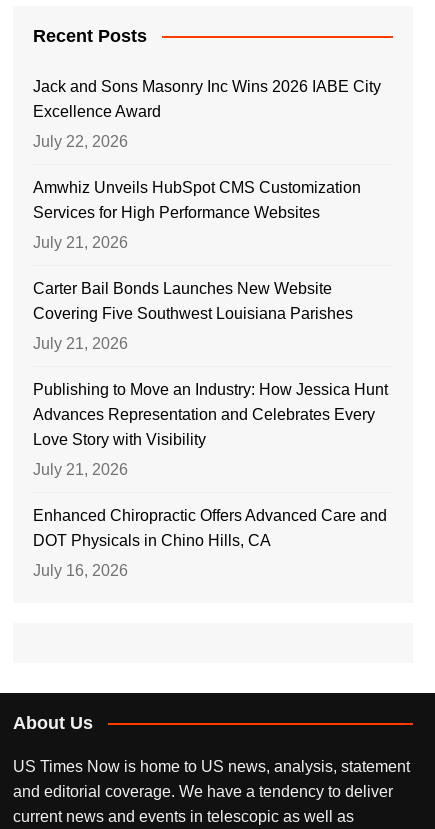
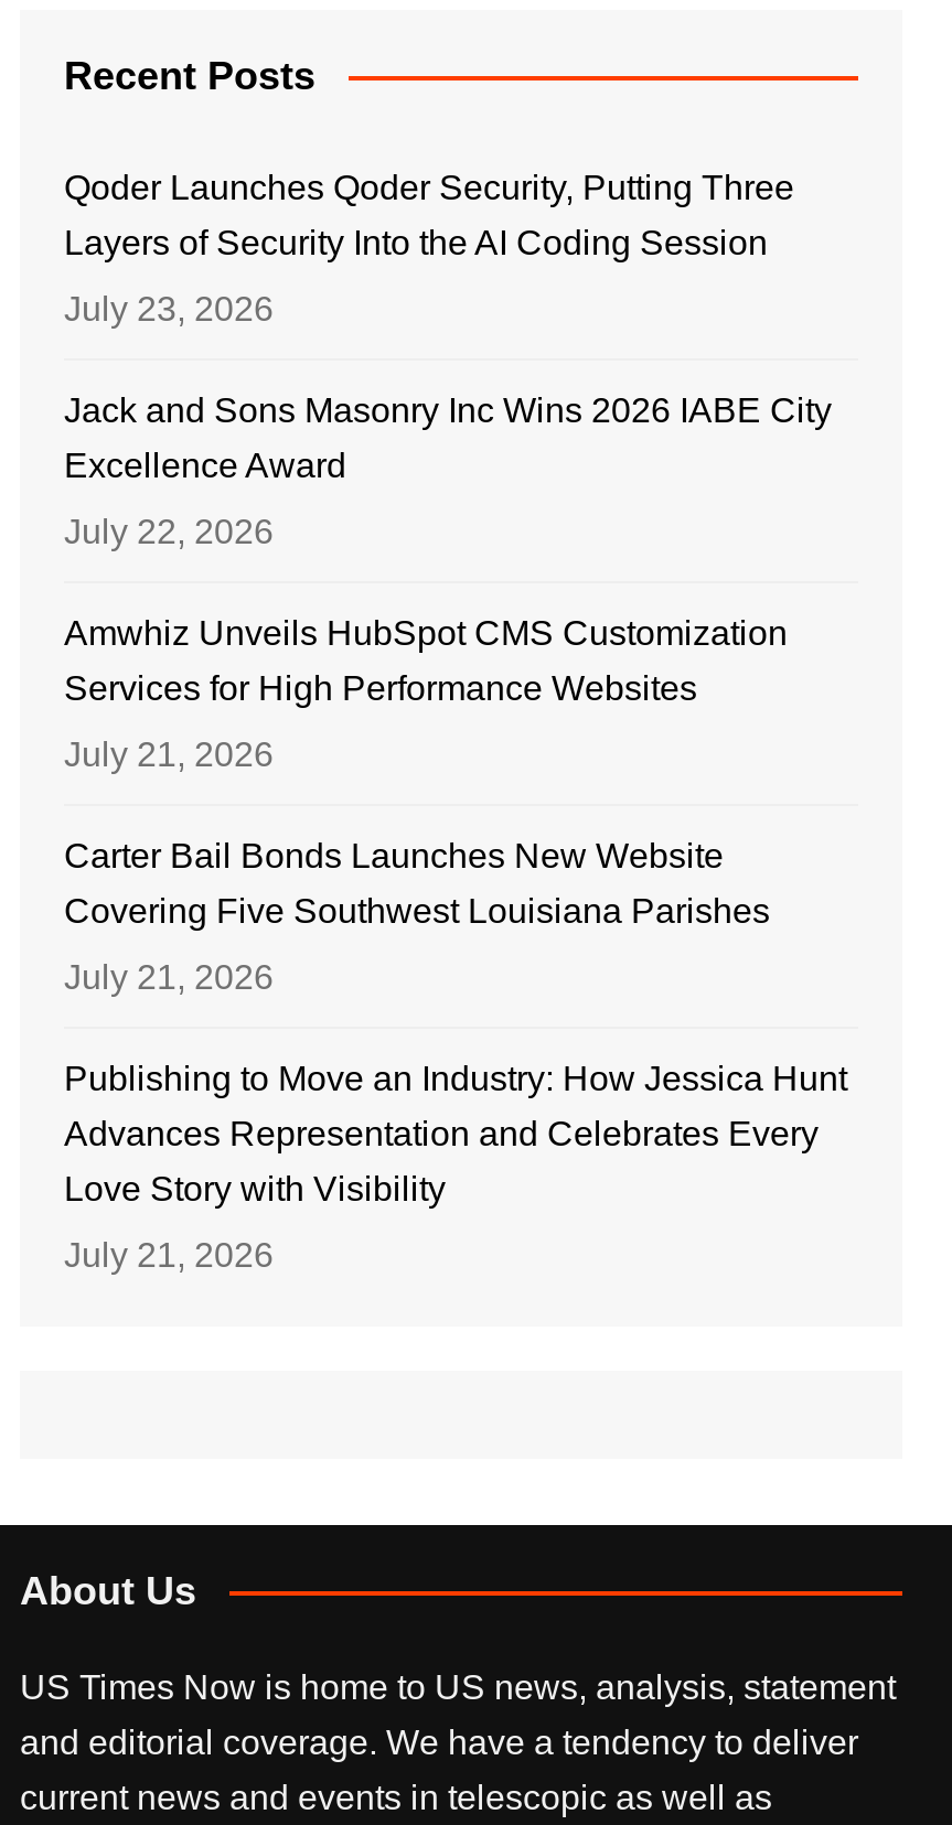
none -> [64,168,794,327] Qoder Launches Qoder Security, Putting Three | Layers of Security Into the AI Coding Session | July 23, 2026
moved [33,78,388,478] -> [64,391,847,1273]: Jack and Sons Masonry Inc Wins 2026 IABE City | Excellence Award | July 22, 2026 | ... | Love Story with Visibility | July 21, 2026
[33,507,387,579] Enhanced Chiropractic Offers Advanced Care and | DOT Physicals in Chino Hills, CA | July 16, 2026 -> none

